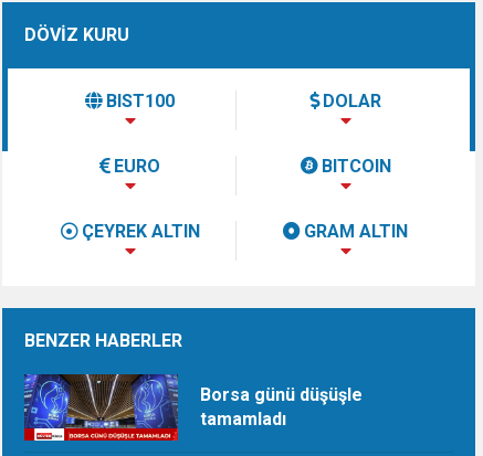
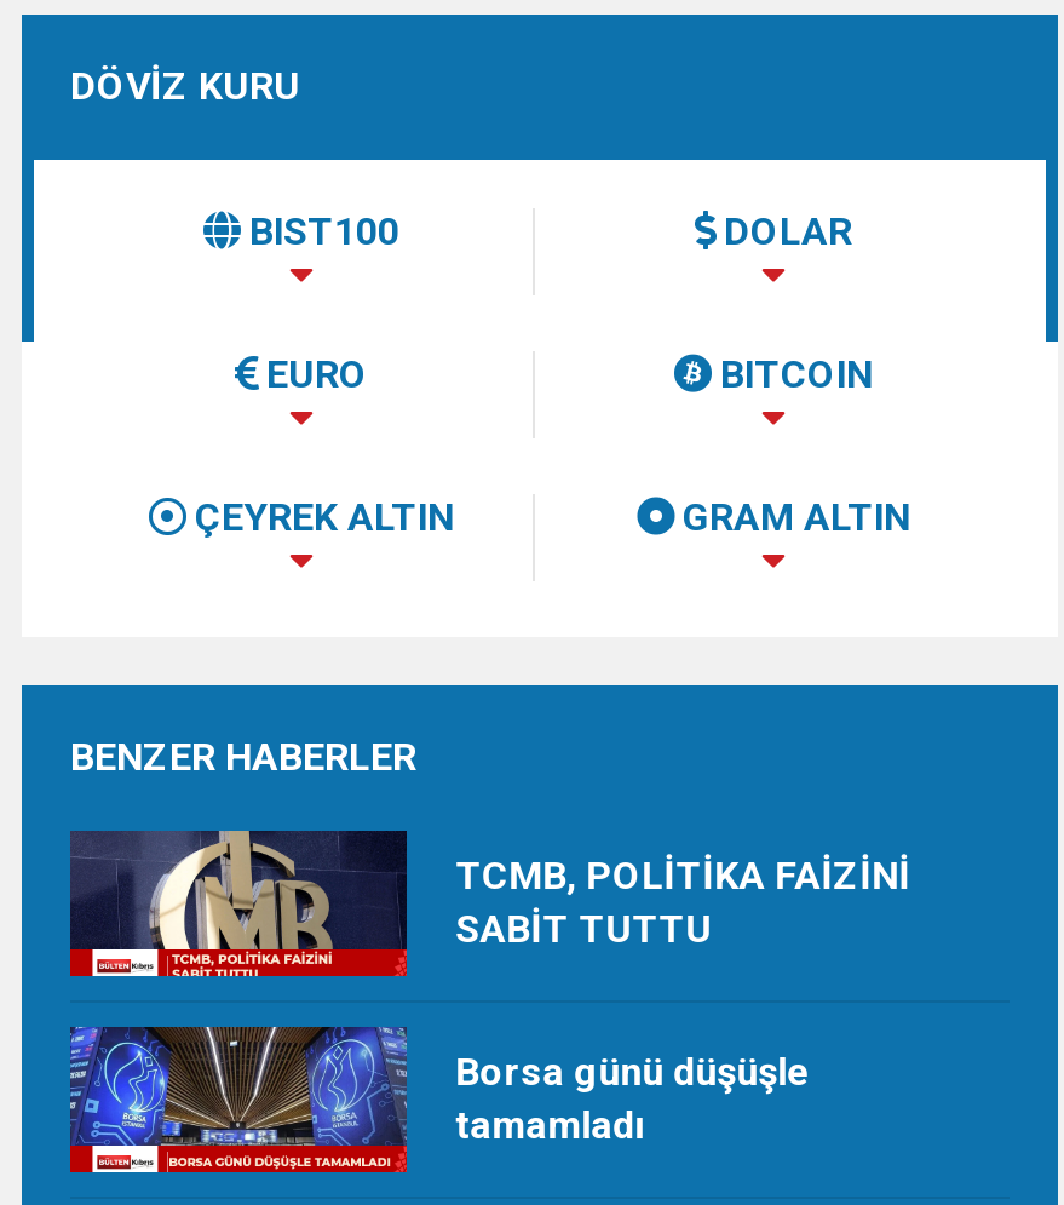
none -> [68,828,911,979] [image] | TCMB, POLİTİKA FAİZİNİ | SABİT TUTTU

